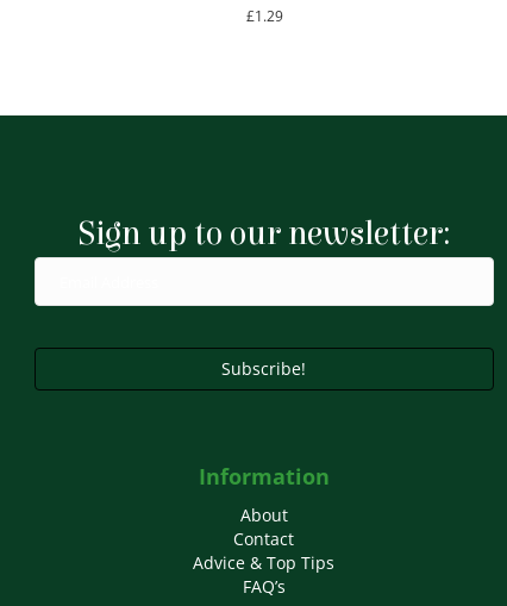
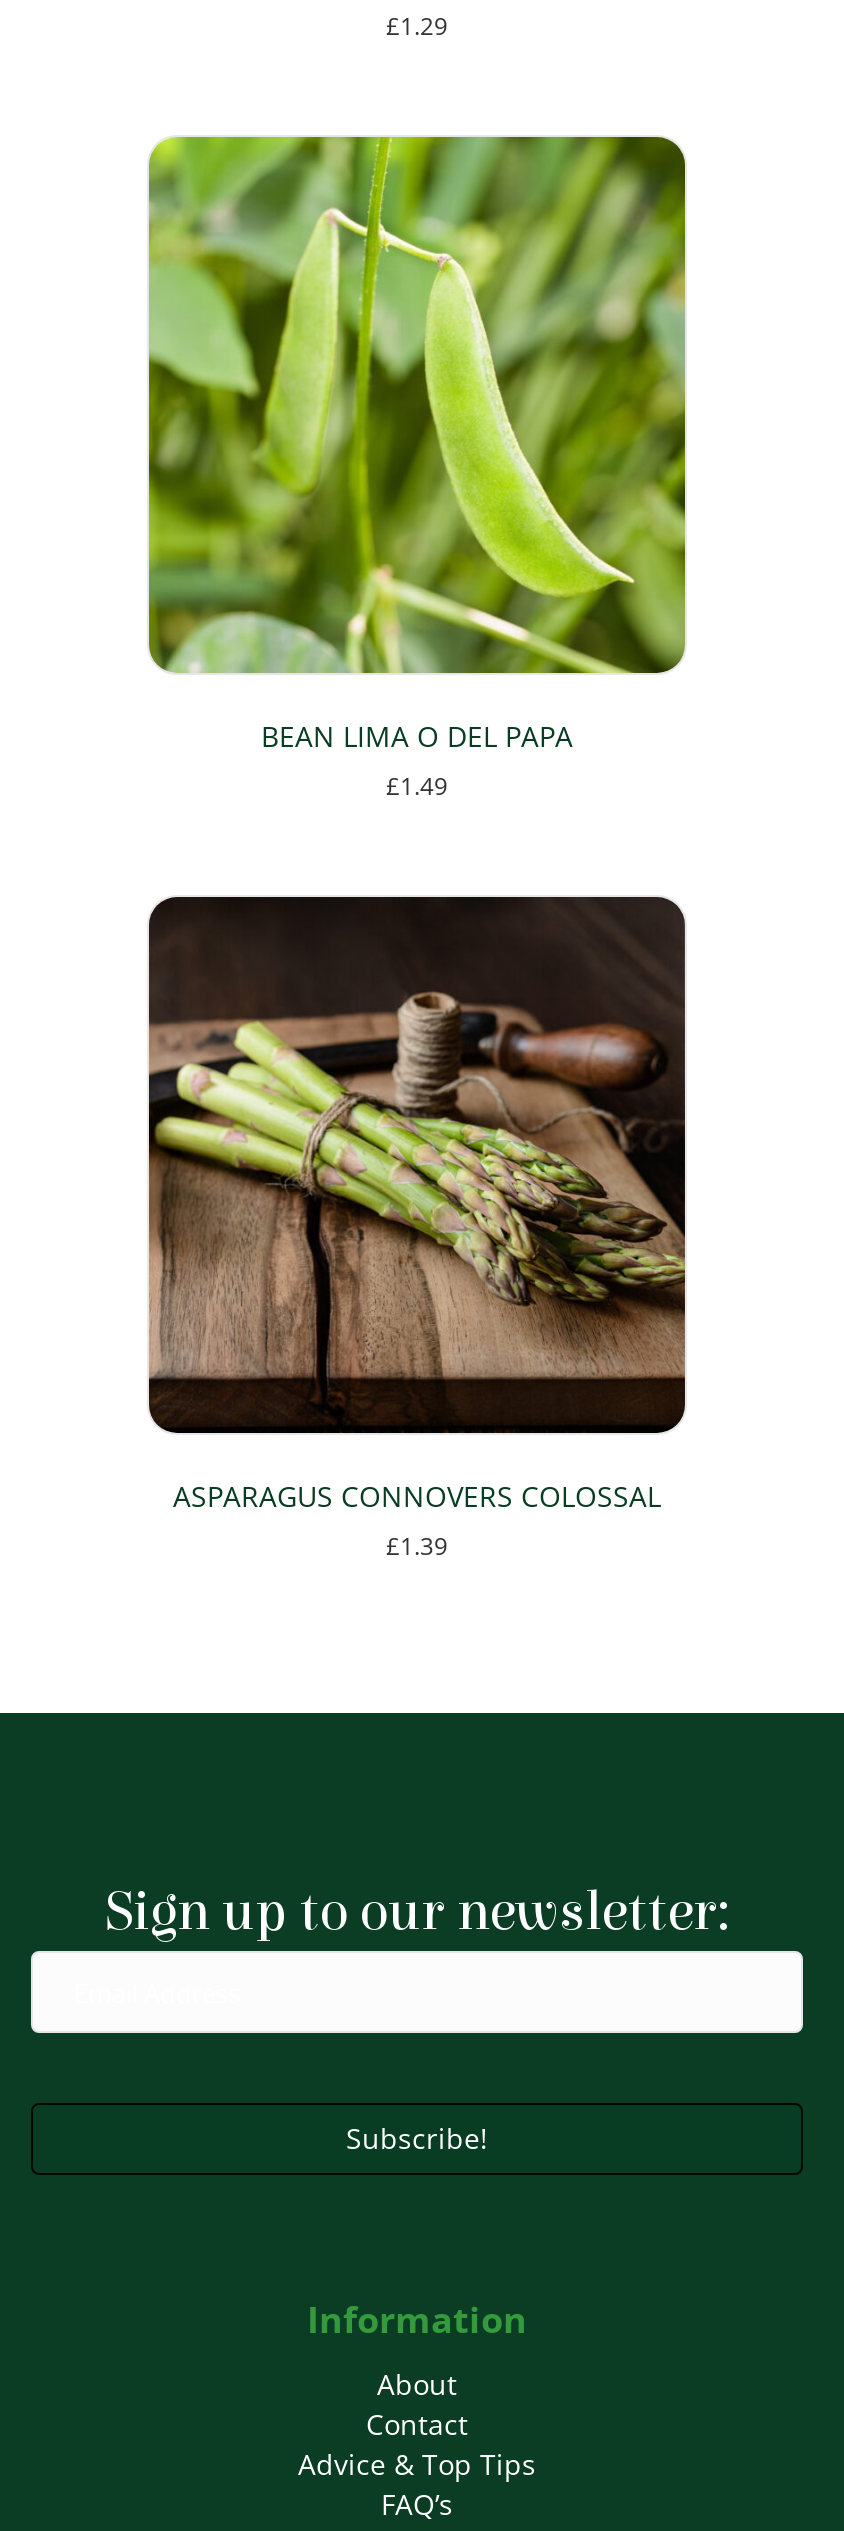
none -> [147,135,687,802] [image] | BEAN LIMA O DEL PAPA | £1.49
none -> [147,895,687,1562] [image] | ASPARAGUS CONNOVERS COLOSSAL | £1.39

